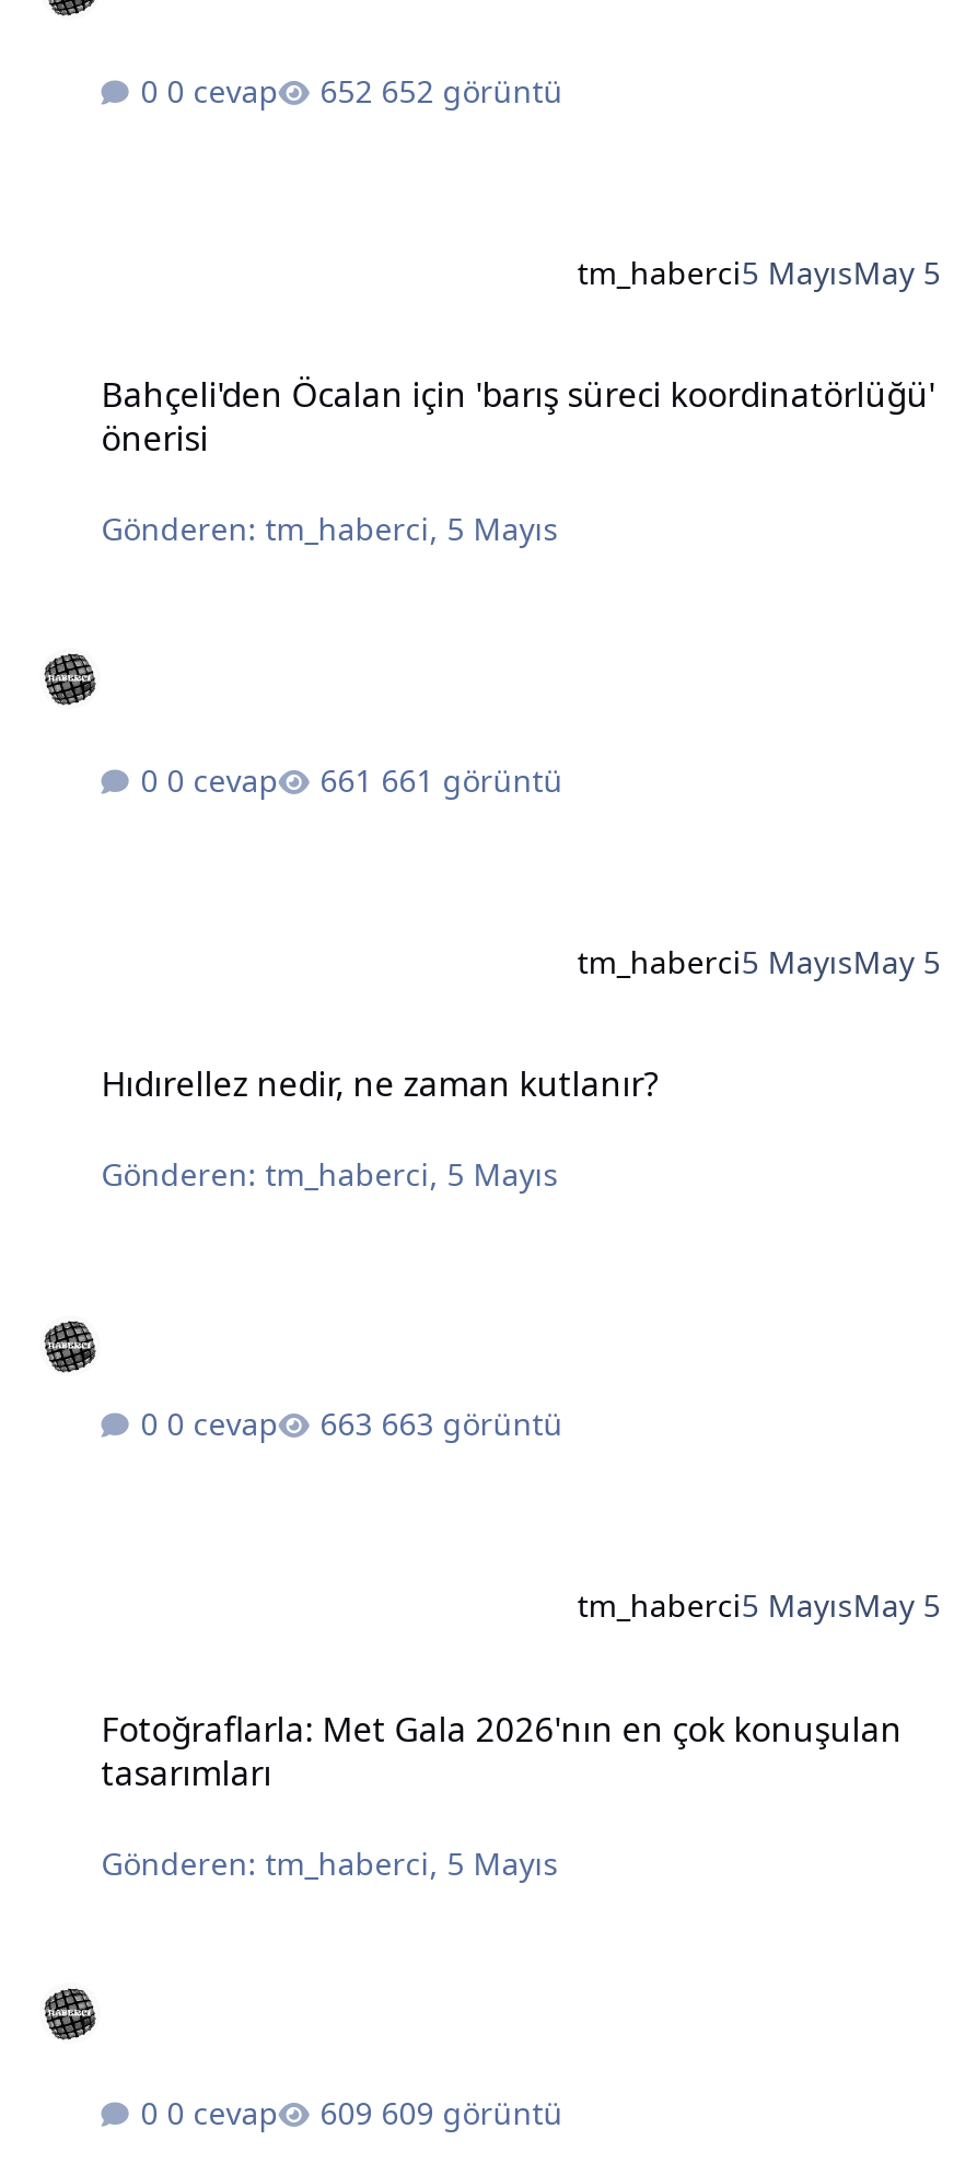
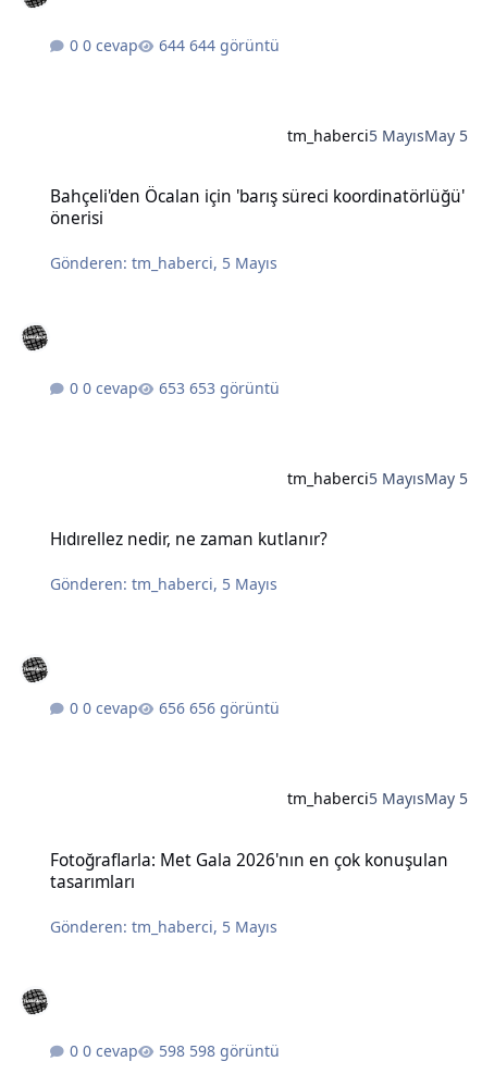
[381,69,563,111] 652 görüntü -> [190,34,280,55] 644 görüntü
[381,758,563,800] 661 görüntü -> [190,377,280,398] 653 görüntü
[381,1403,563,1445] 663 görüntü -> [190,698,280,719] 656 görüntü
[381,2093,563,2134] 609 görüntü -> [190,1041,280,1061] 598 görüntü

